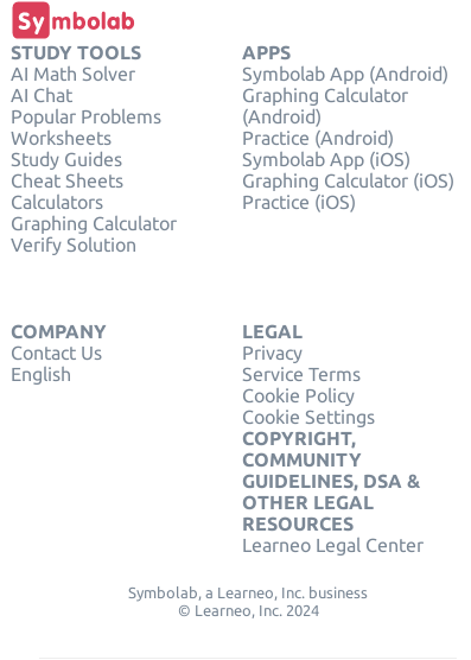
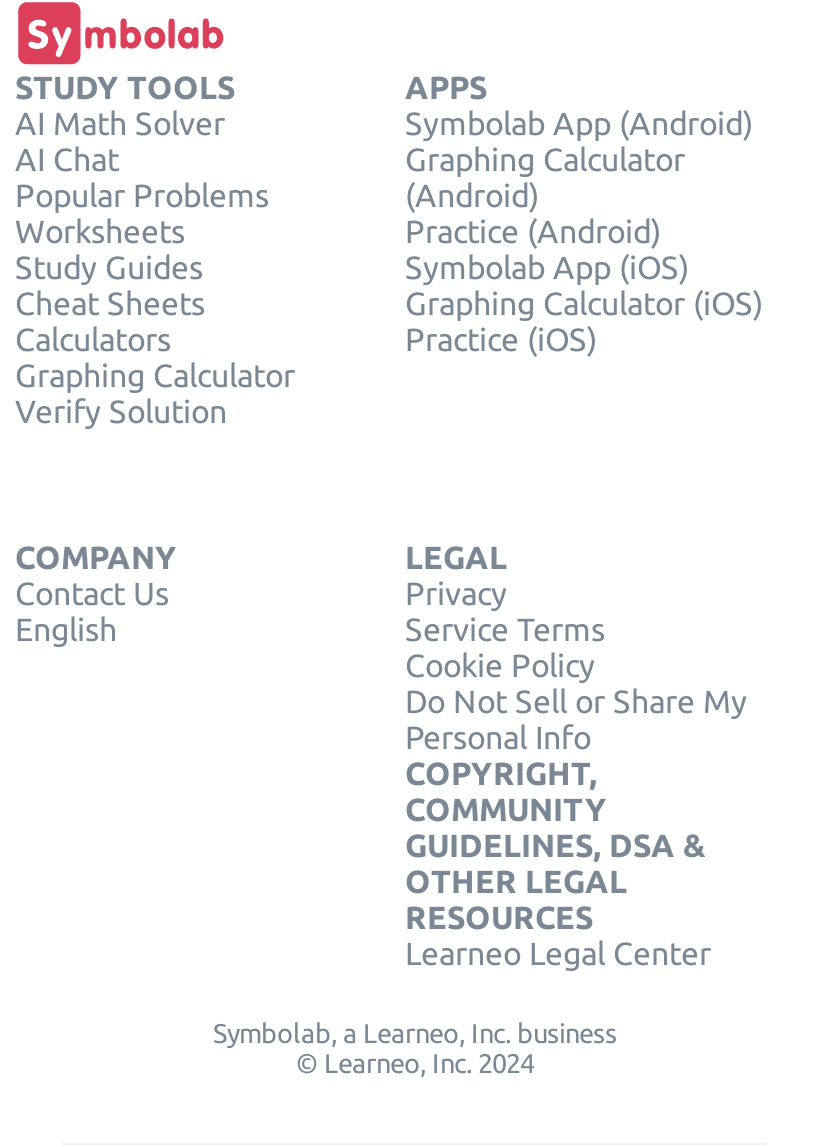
[242,407,375,428] Cookie Settings -> [405,684,747,756] Do Not Sell or Share My | Personal Info

